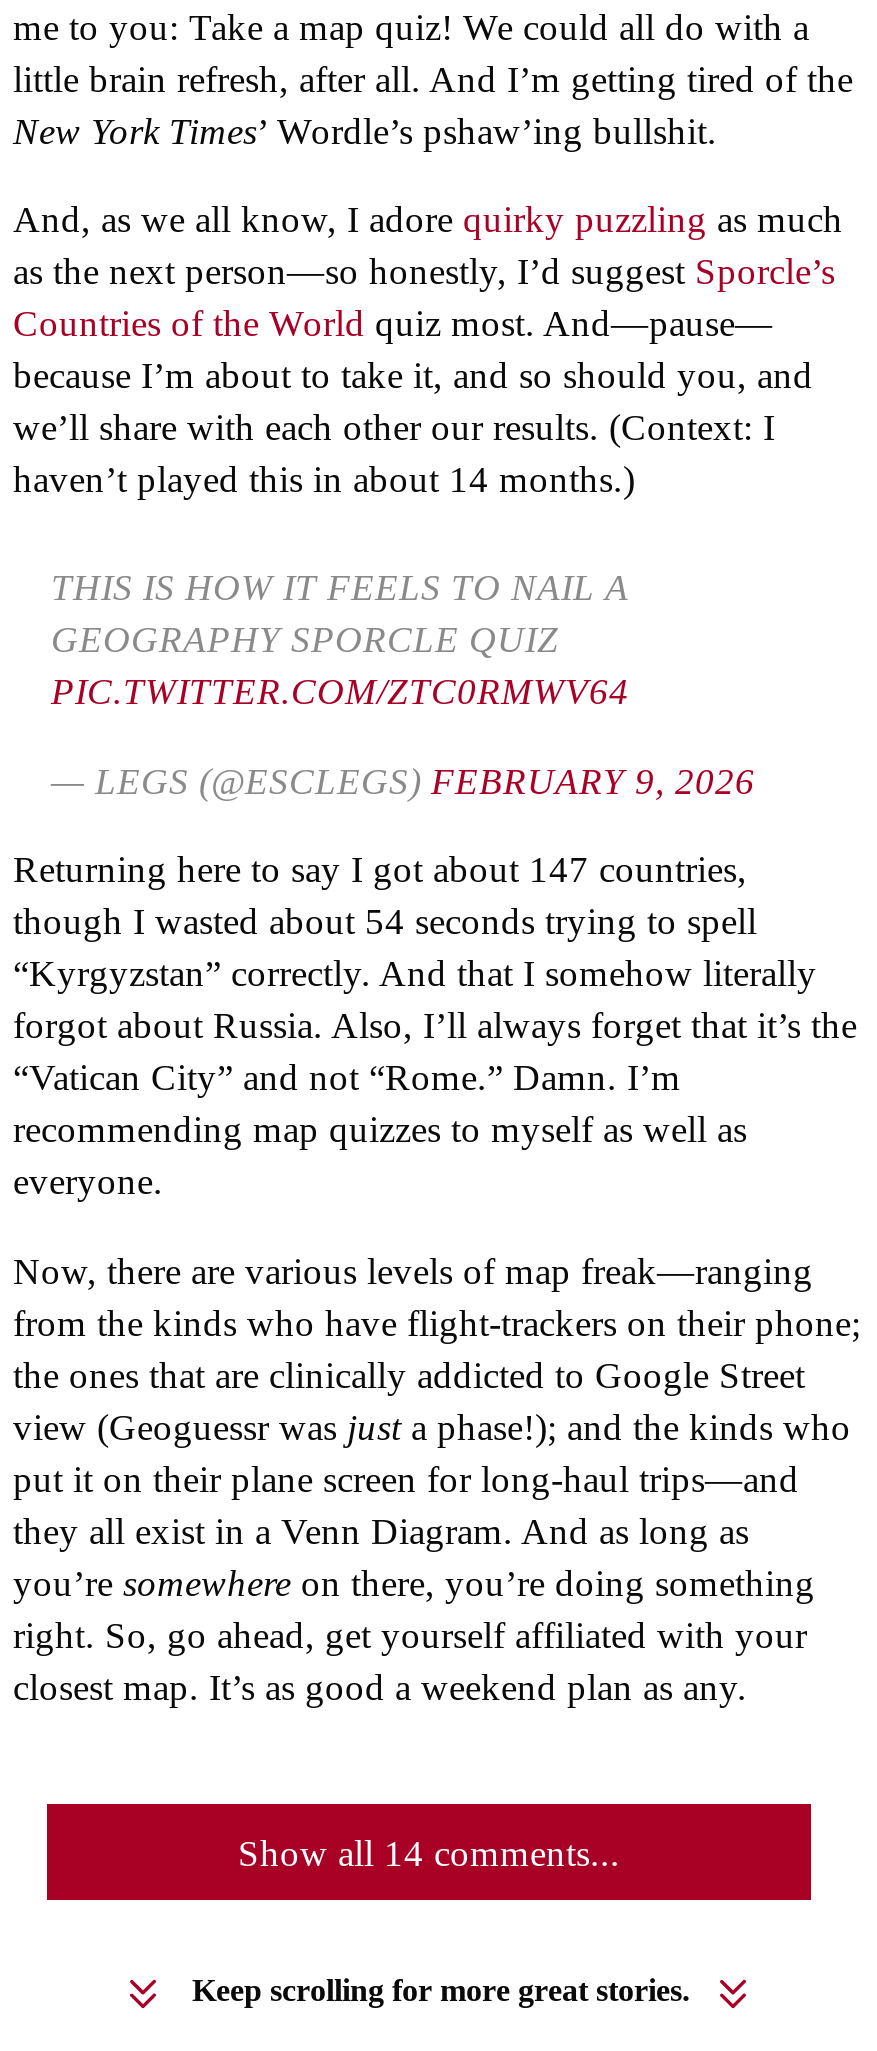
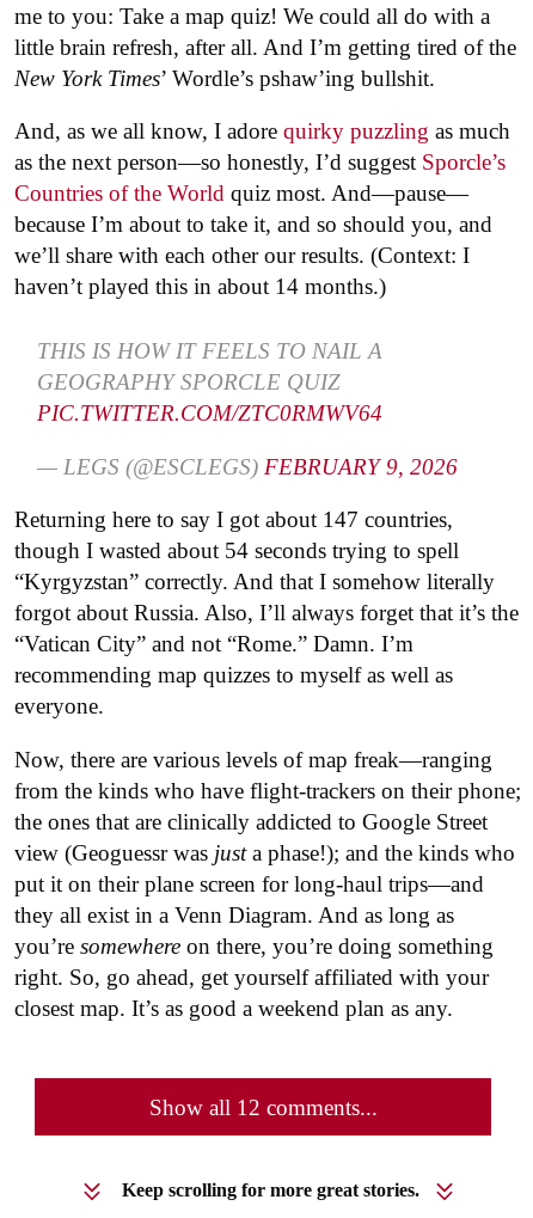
[238,1831,620,1873] Show all 14 comments... -> [149,1094,377,1119] Show all 12 comments...

